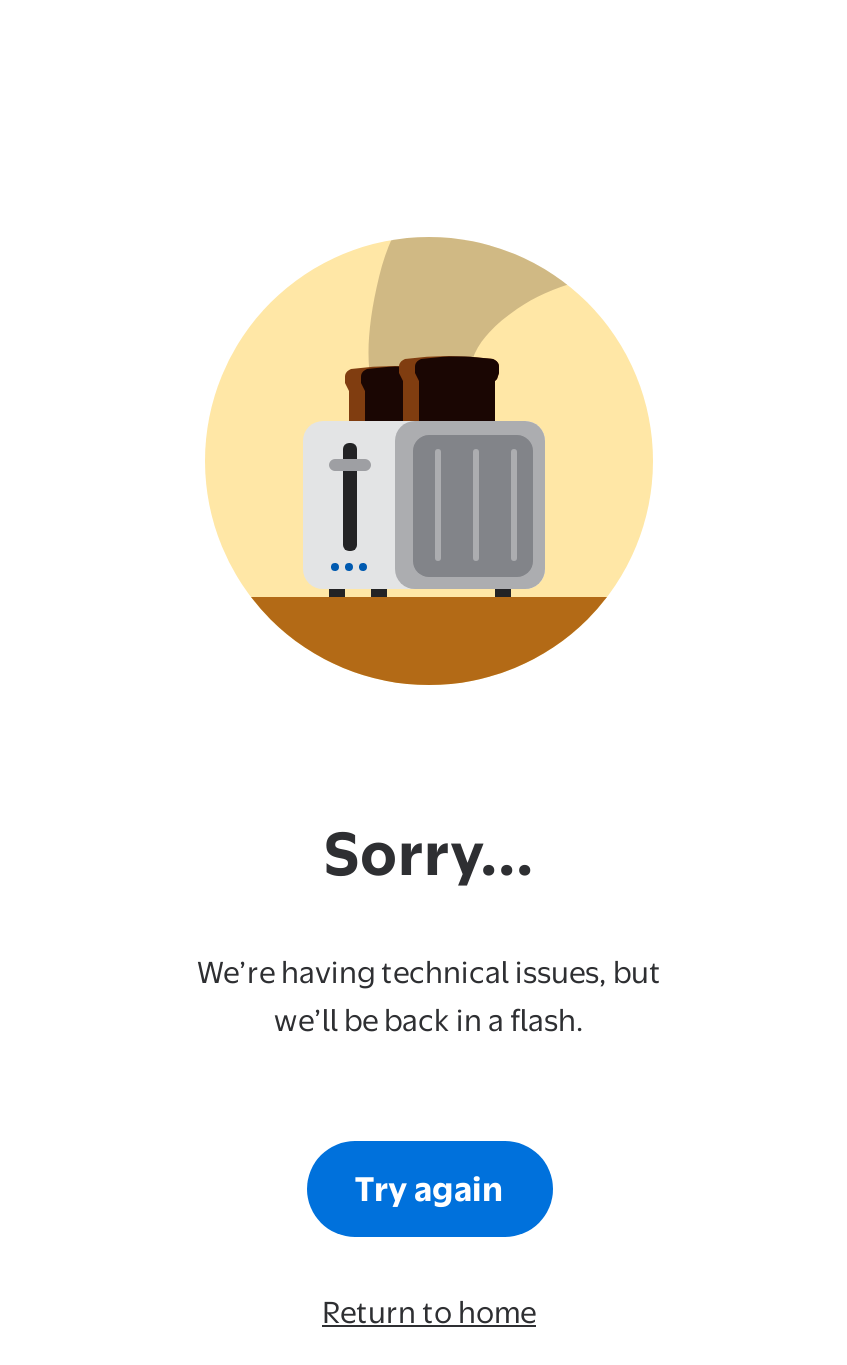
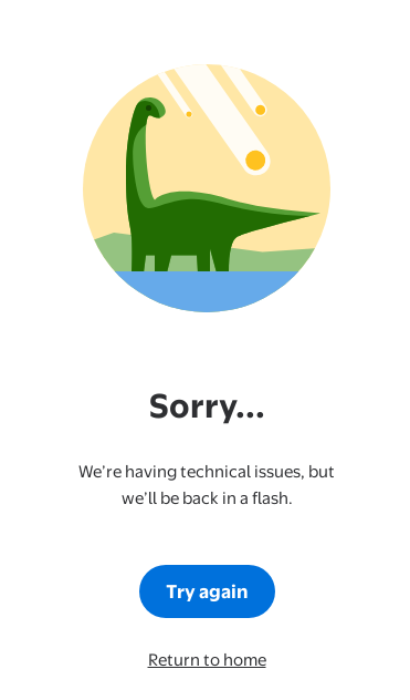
[227,237,627,687] [image] -> [94,65,319,313] [image]

